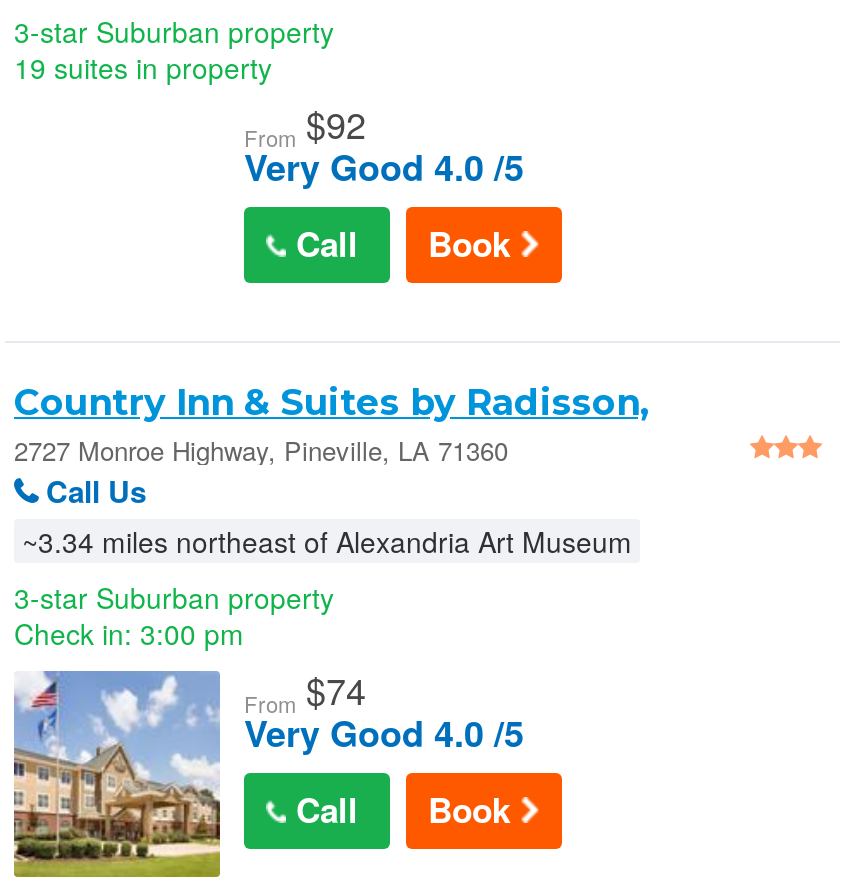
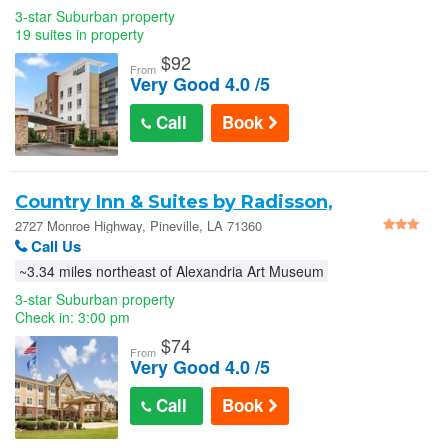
none -> [14,52,119,157] [image]

